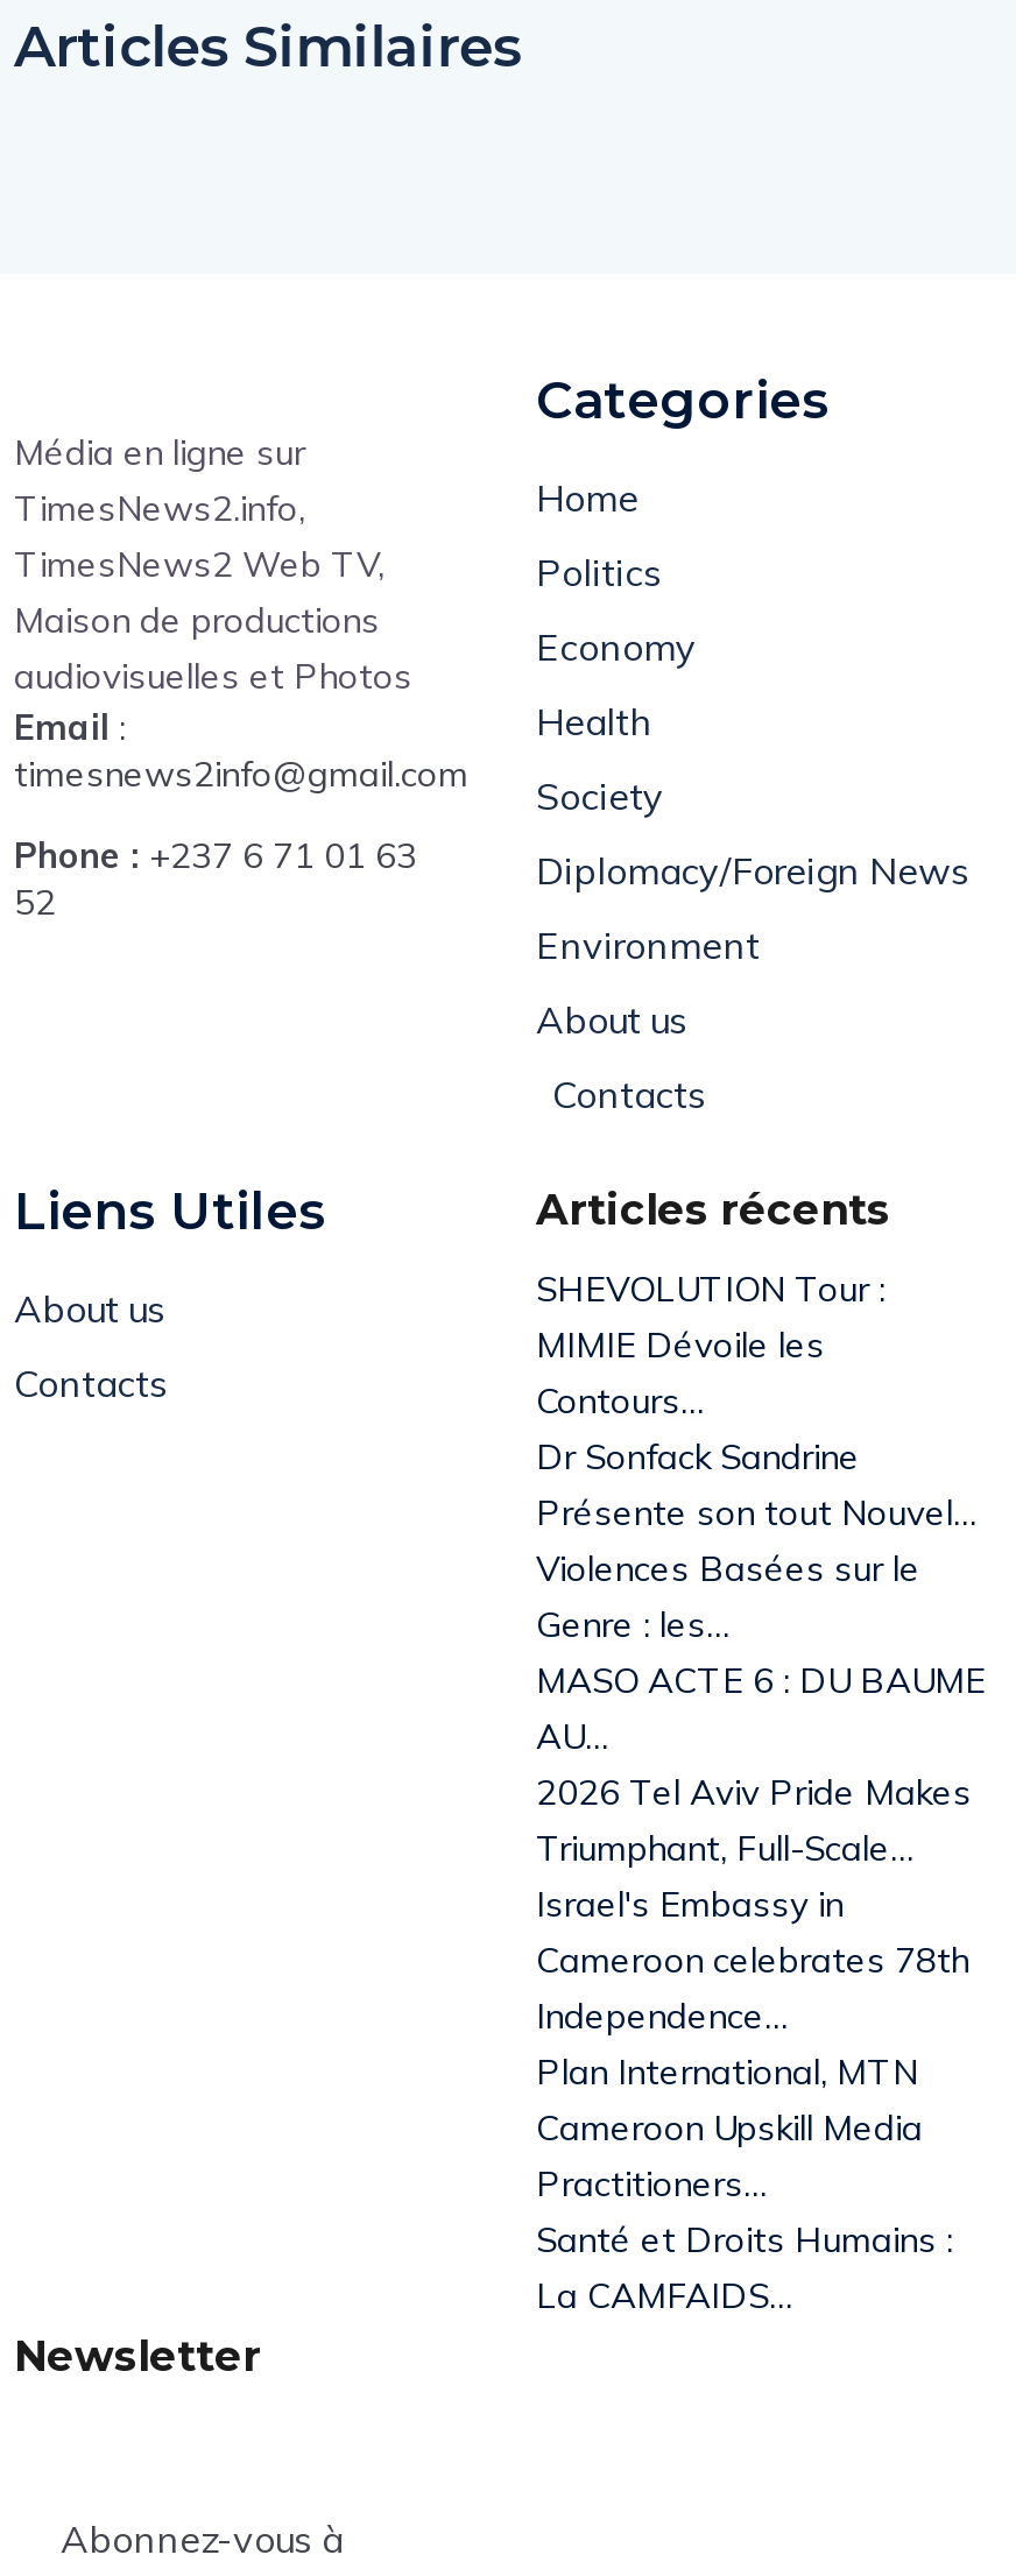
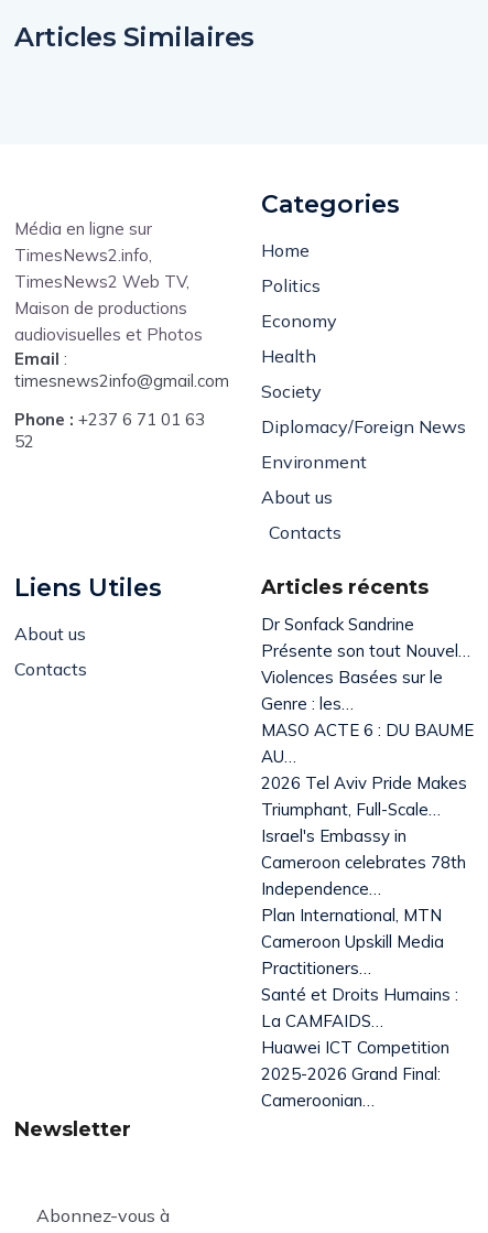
[536,1266,886,1422] SHEVOLUTION Tour : | MIMIE Dévoile les | Contours… -> none
moved [536,1434,986,2317] -> [261,614,474,1031]: Dr Sonfack Sandrine | Présente son tout Nouvel… | Violences Basées sur le | ... | Santé et Droits Humains : | La CAMFAIDS…
none -> [261,1037,449,1111] Huawei ICT Competition | 2025-2026 Grand Final: | Cameroonian…

